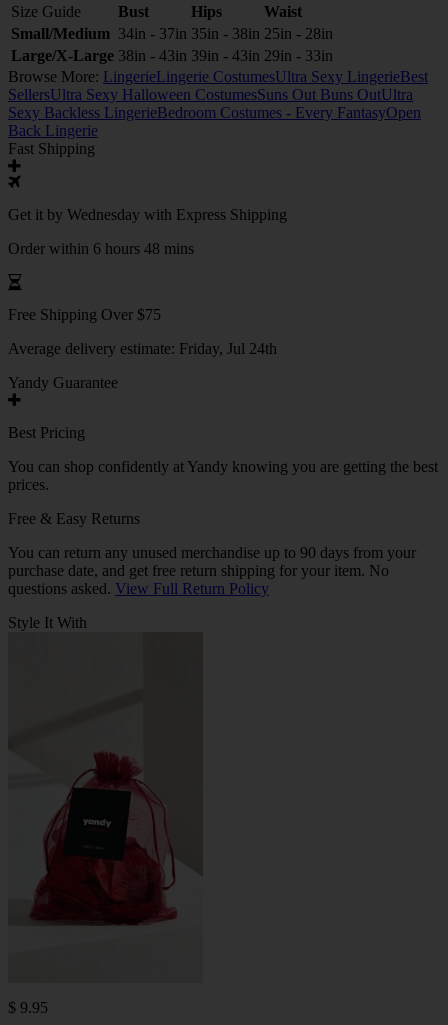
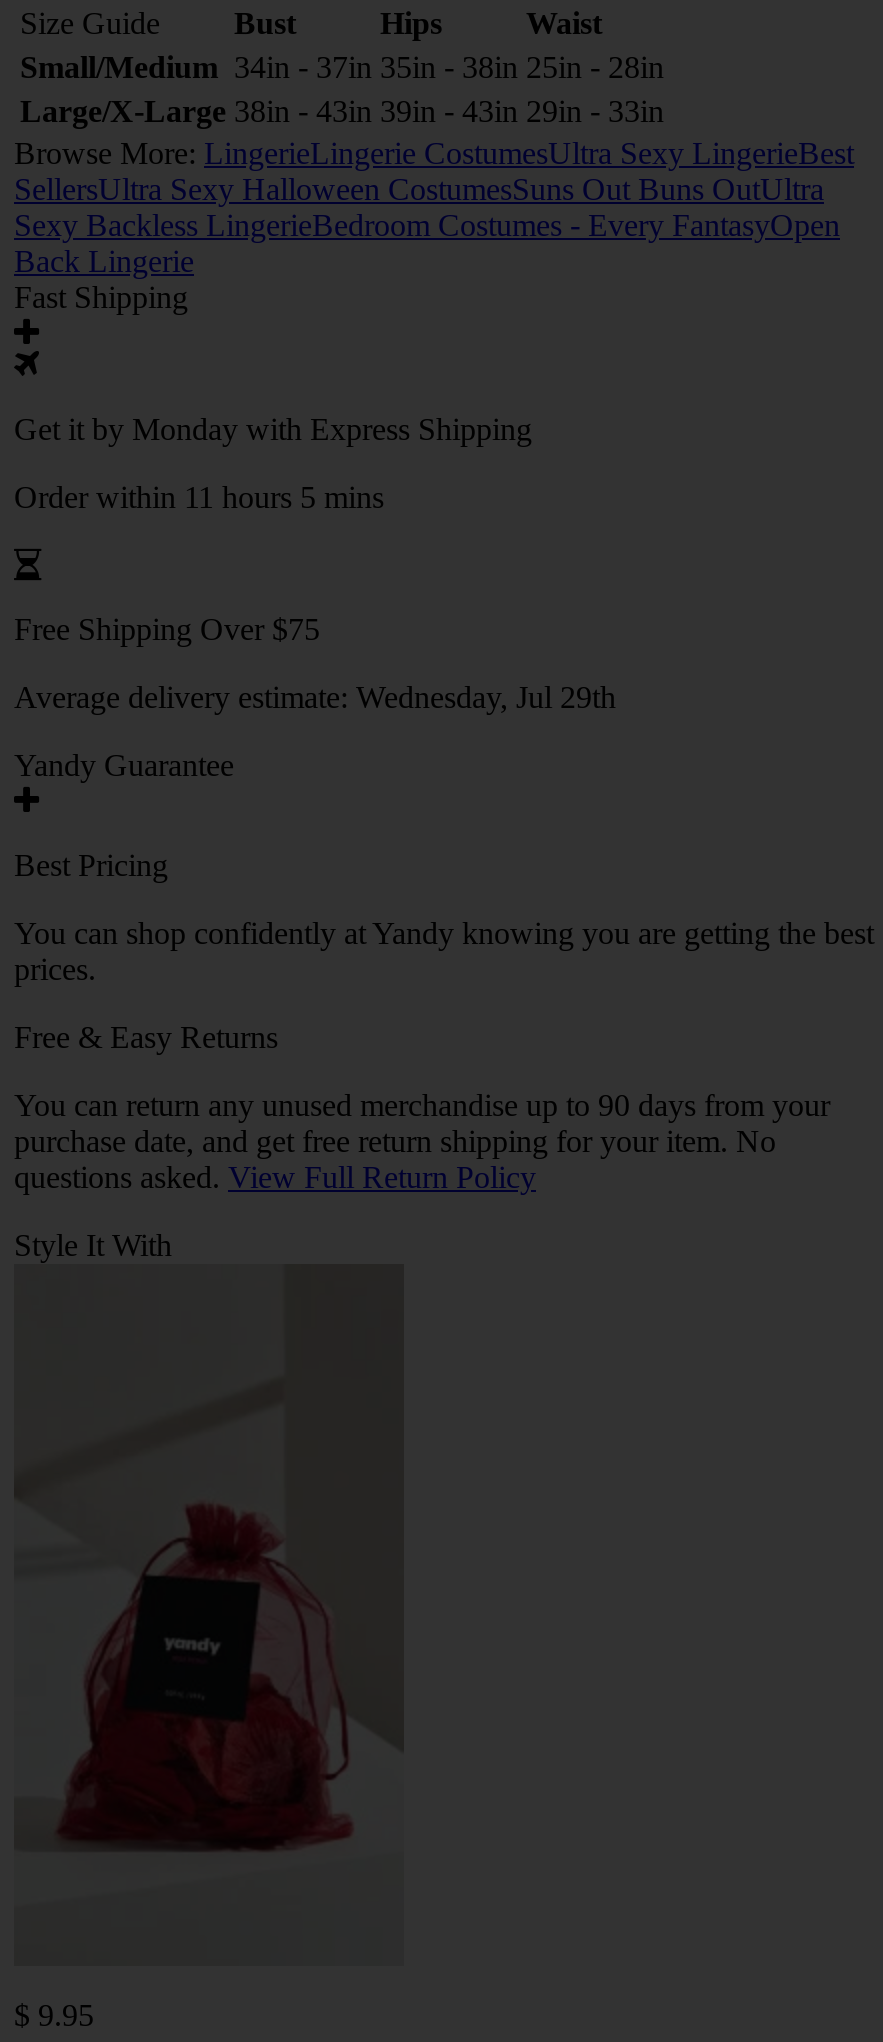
[8,206,287,223] Get it by Wednesday with Express Shipping -> [14,412,532,446] Get it by Monday with Express Shipping
[8,240,194,257] Order within 6 hours 48 mins -> [14,480,384,514] Order within 11 hours 5 mins
[8,340,277,357] Average delivery estimate: Friday, Jul 24th -> [14,680,616,714] Average delivery estimate: Wednesday, Jul 29th

